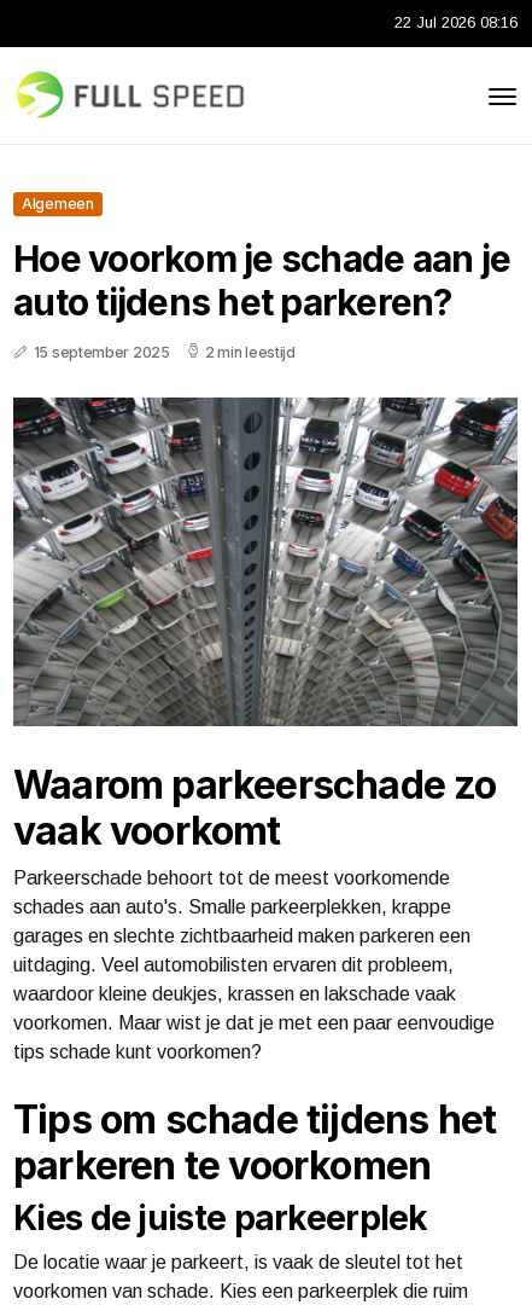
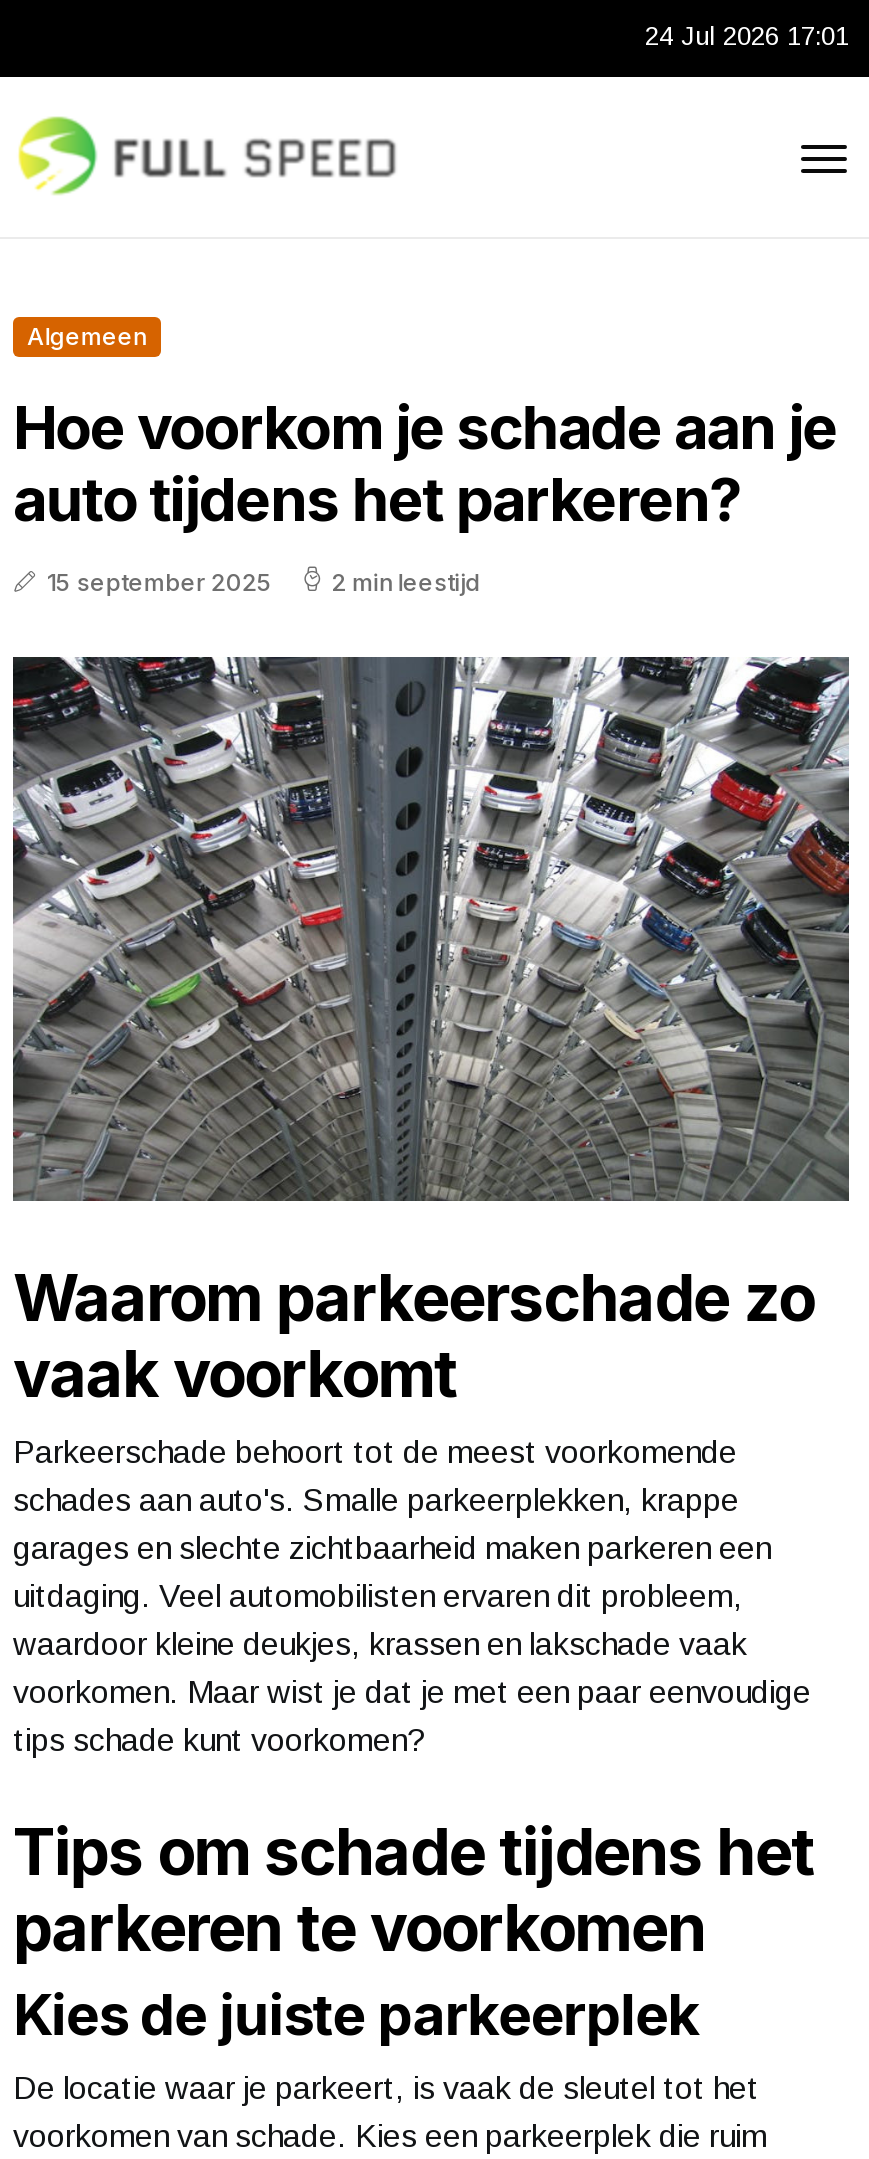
[394,13,518,31] 22 Jul 2026 08:16 -> [645,21,849,51] 24 Jul 2026 17:01

